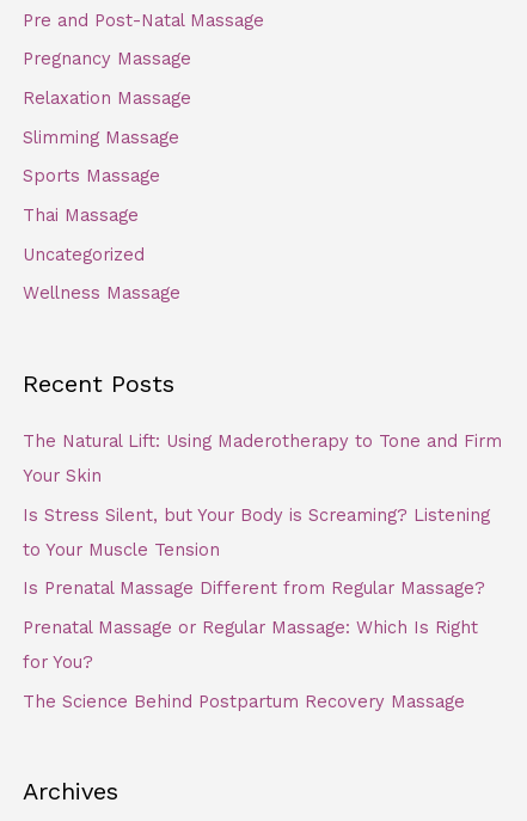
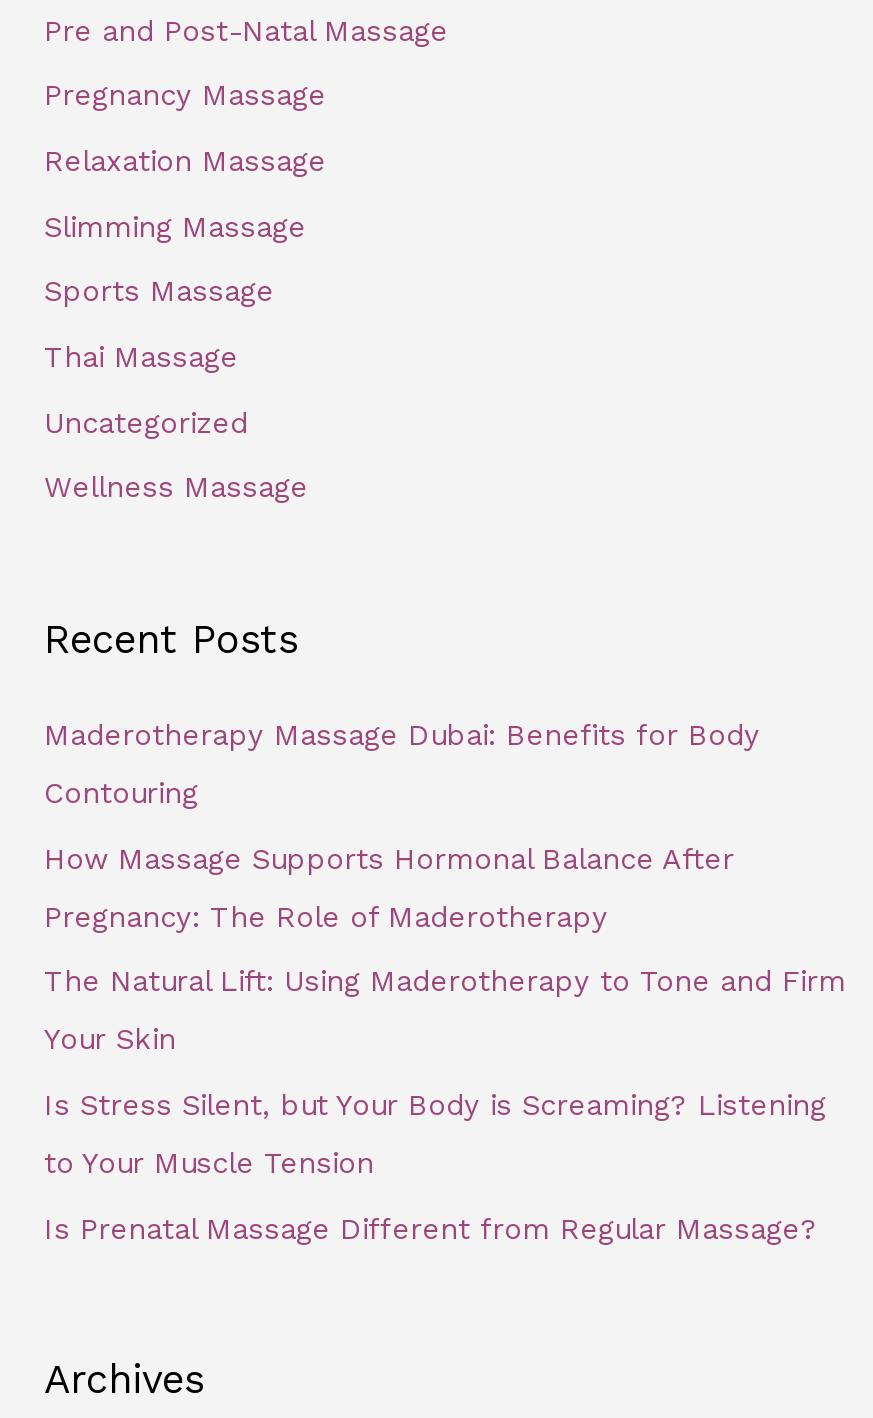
none -> [44,717,760,934] Maderotherapy Massage Dubai: Benefits for Body | Contouring | How Massage Supports Hormonal Balance After | Pregnancy: The Role of Maderotherapy
moved [23,430,503,599] -> [44,964,846,1246]: The Natural Lift: Using Maderotherapy to Tone and Firm | Your Skin | Is Stress Silent, but Your Body is Screaming? Listening | to Your Muscle Tension | Is Prenatal Massage Different from Regular Massage?
[23,617,479,712] Prenatal Massage or Regular Massage: Which Is Right | for You? | The Science Behind Postpartum Recovery Massage -> none

